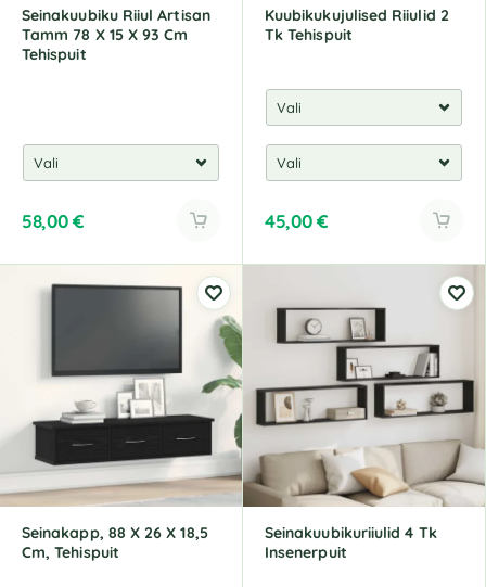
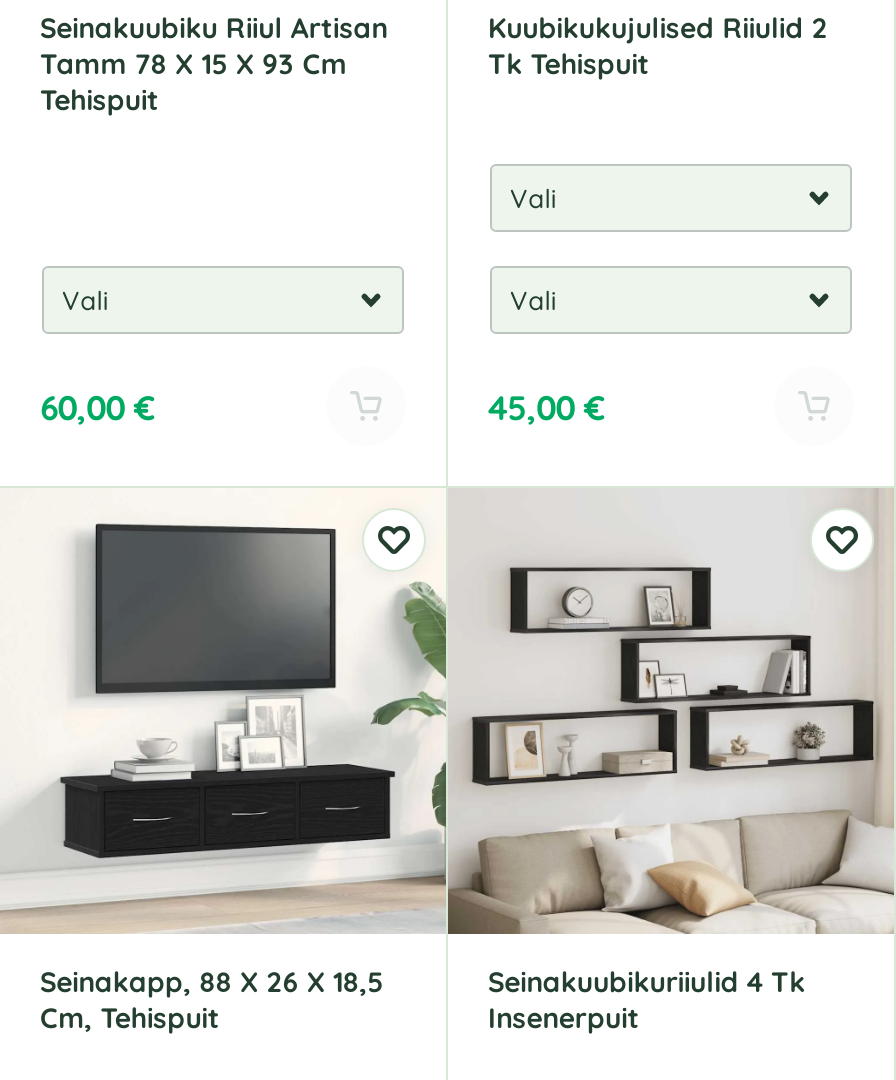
[22,209,84,232] 58,00 € -> [40,385,155,427] 60,00 €

